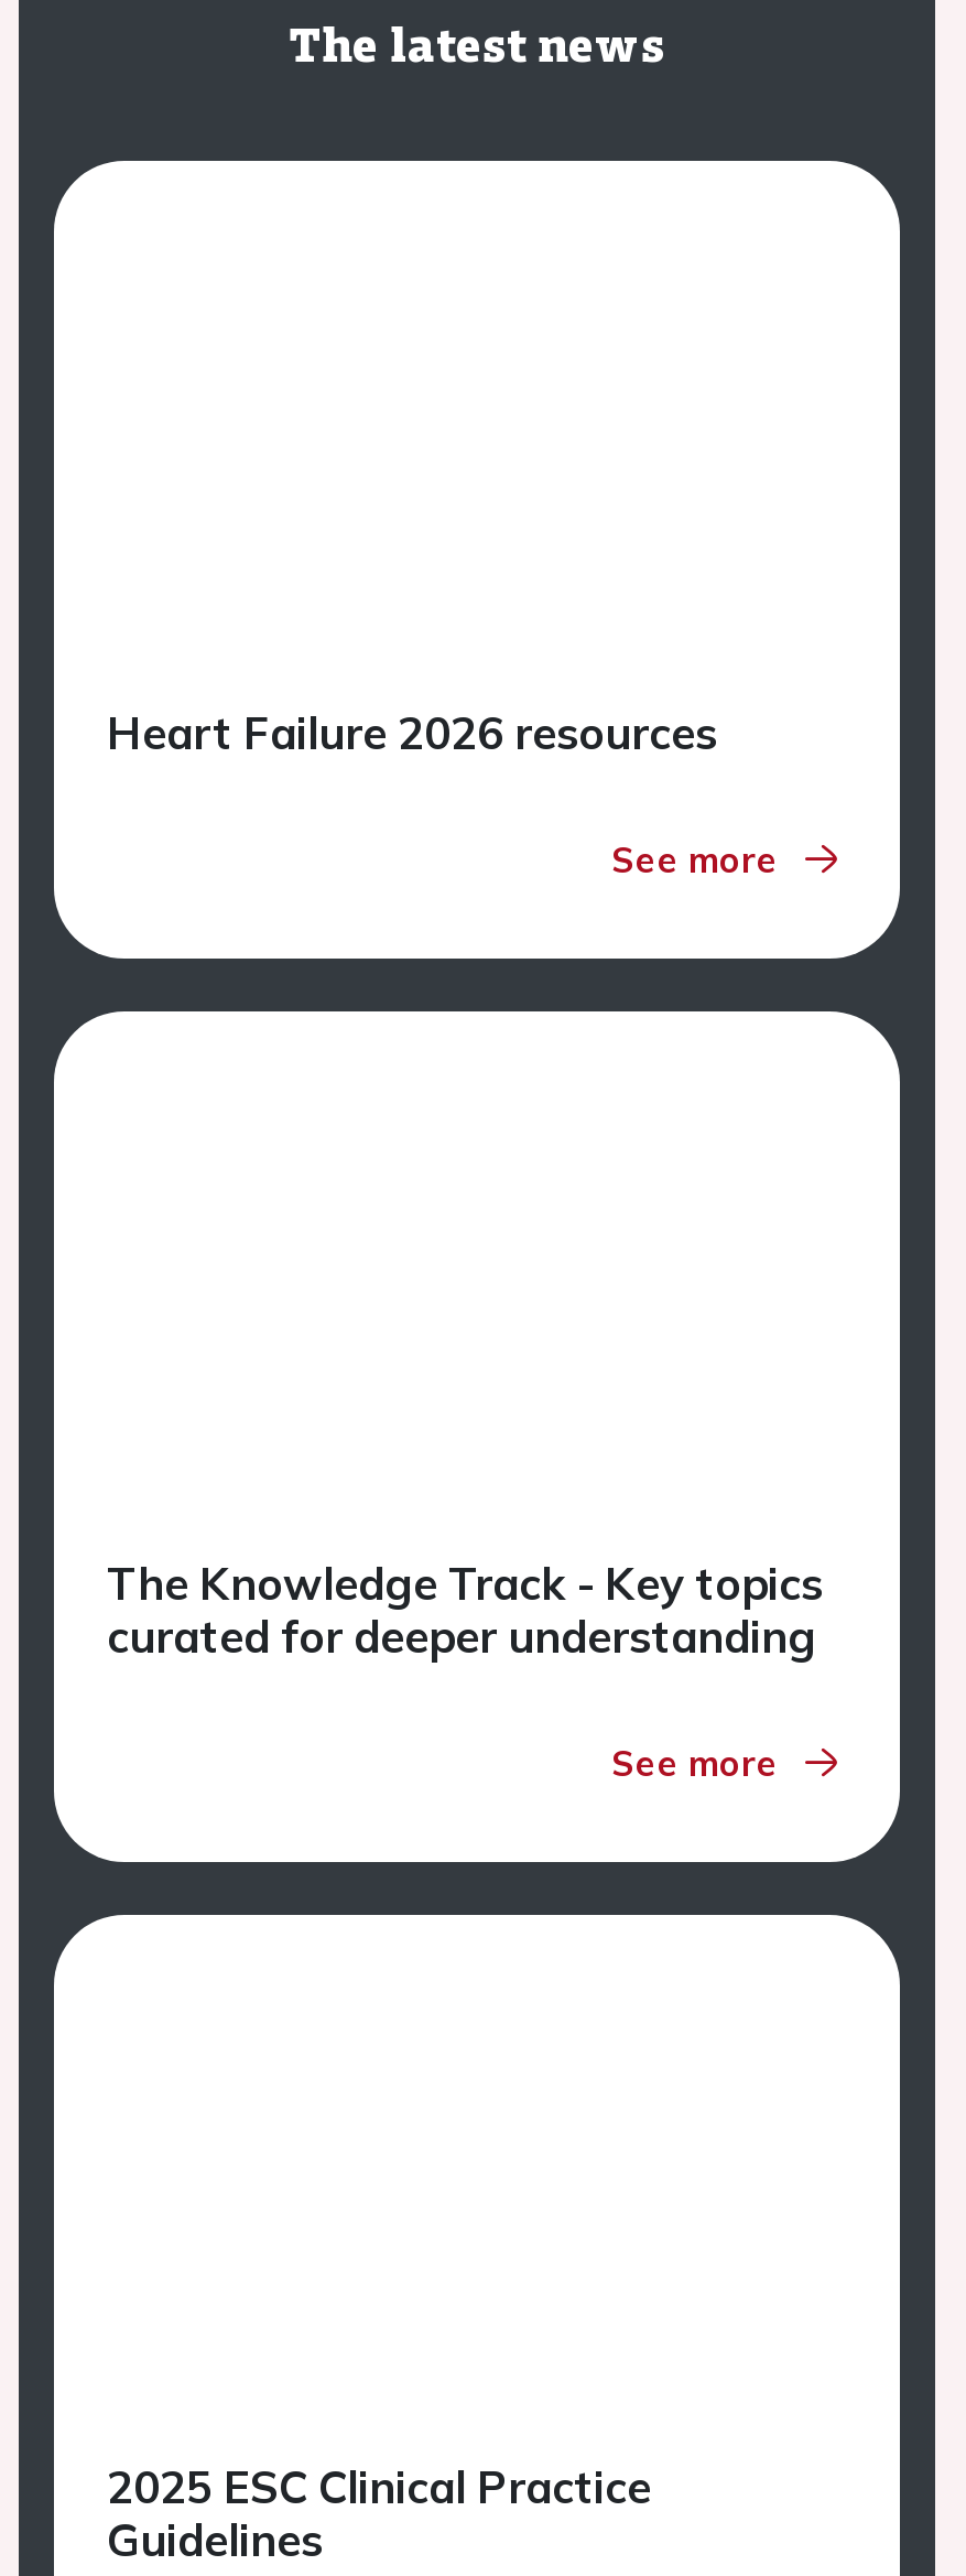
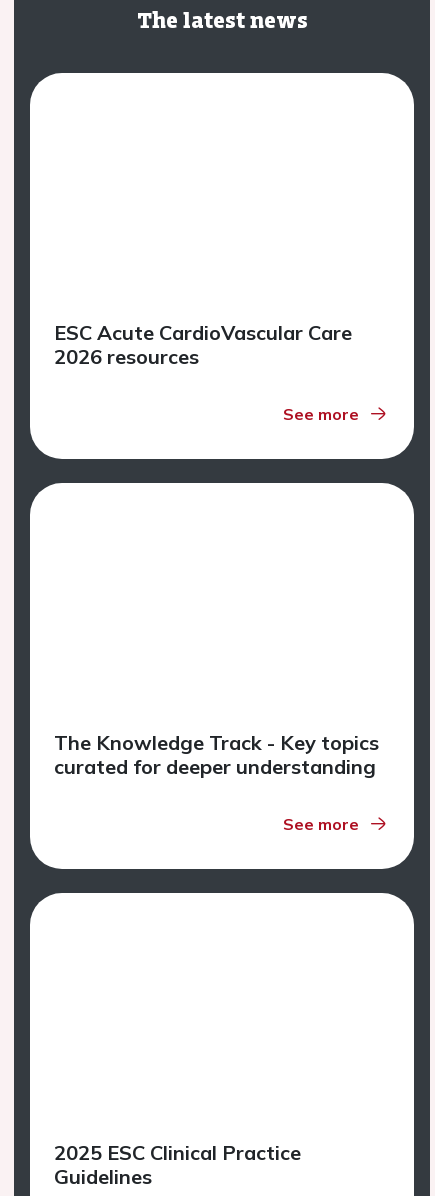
[107,704,717,760] Heart Failure 2026 resources -> [54,320,352,369] ESC Acute CardioVascular Care | 2026 resources

